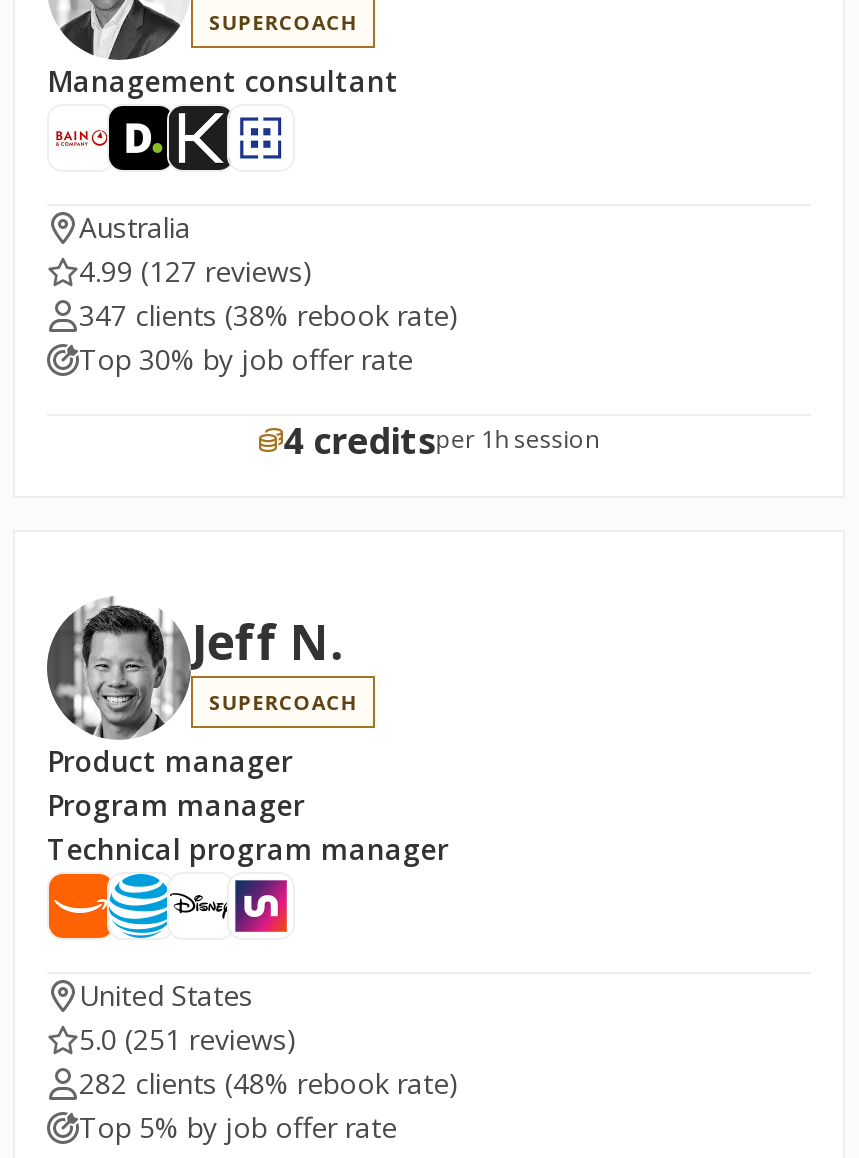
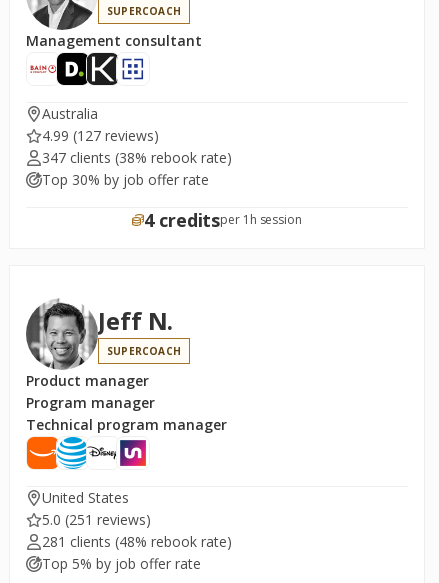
[79,1064,459,1102] 282 clients (48% rebook rate) -> [42,532,232,551] 281 clients (48% rebook rate)

